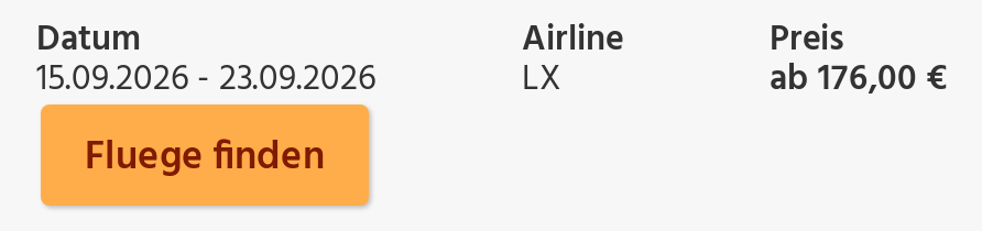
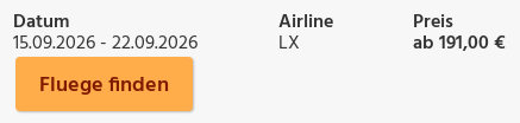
[36,52,375,109] 15.09.2026 - 23.09.2026 -> [13,28,198,59] 15.09.2026 - 22.09.2026
[770,52,948,109] ab 176,00 € -> [413,28,506,59] ab 191,00 €

